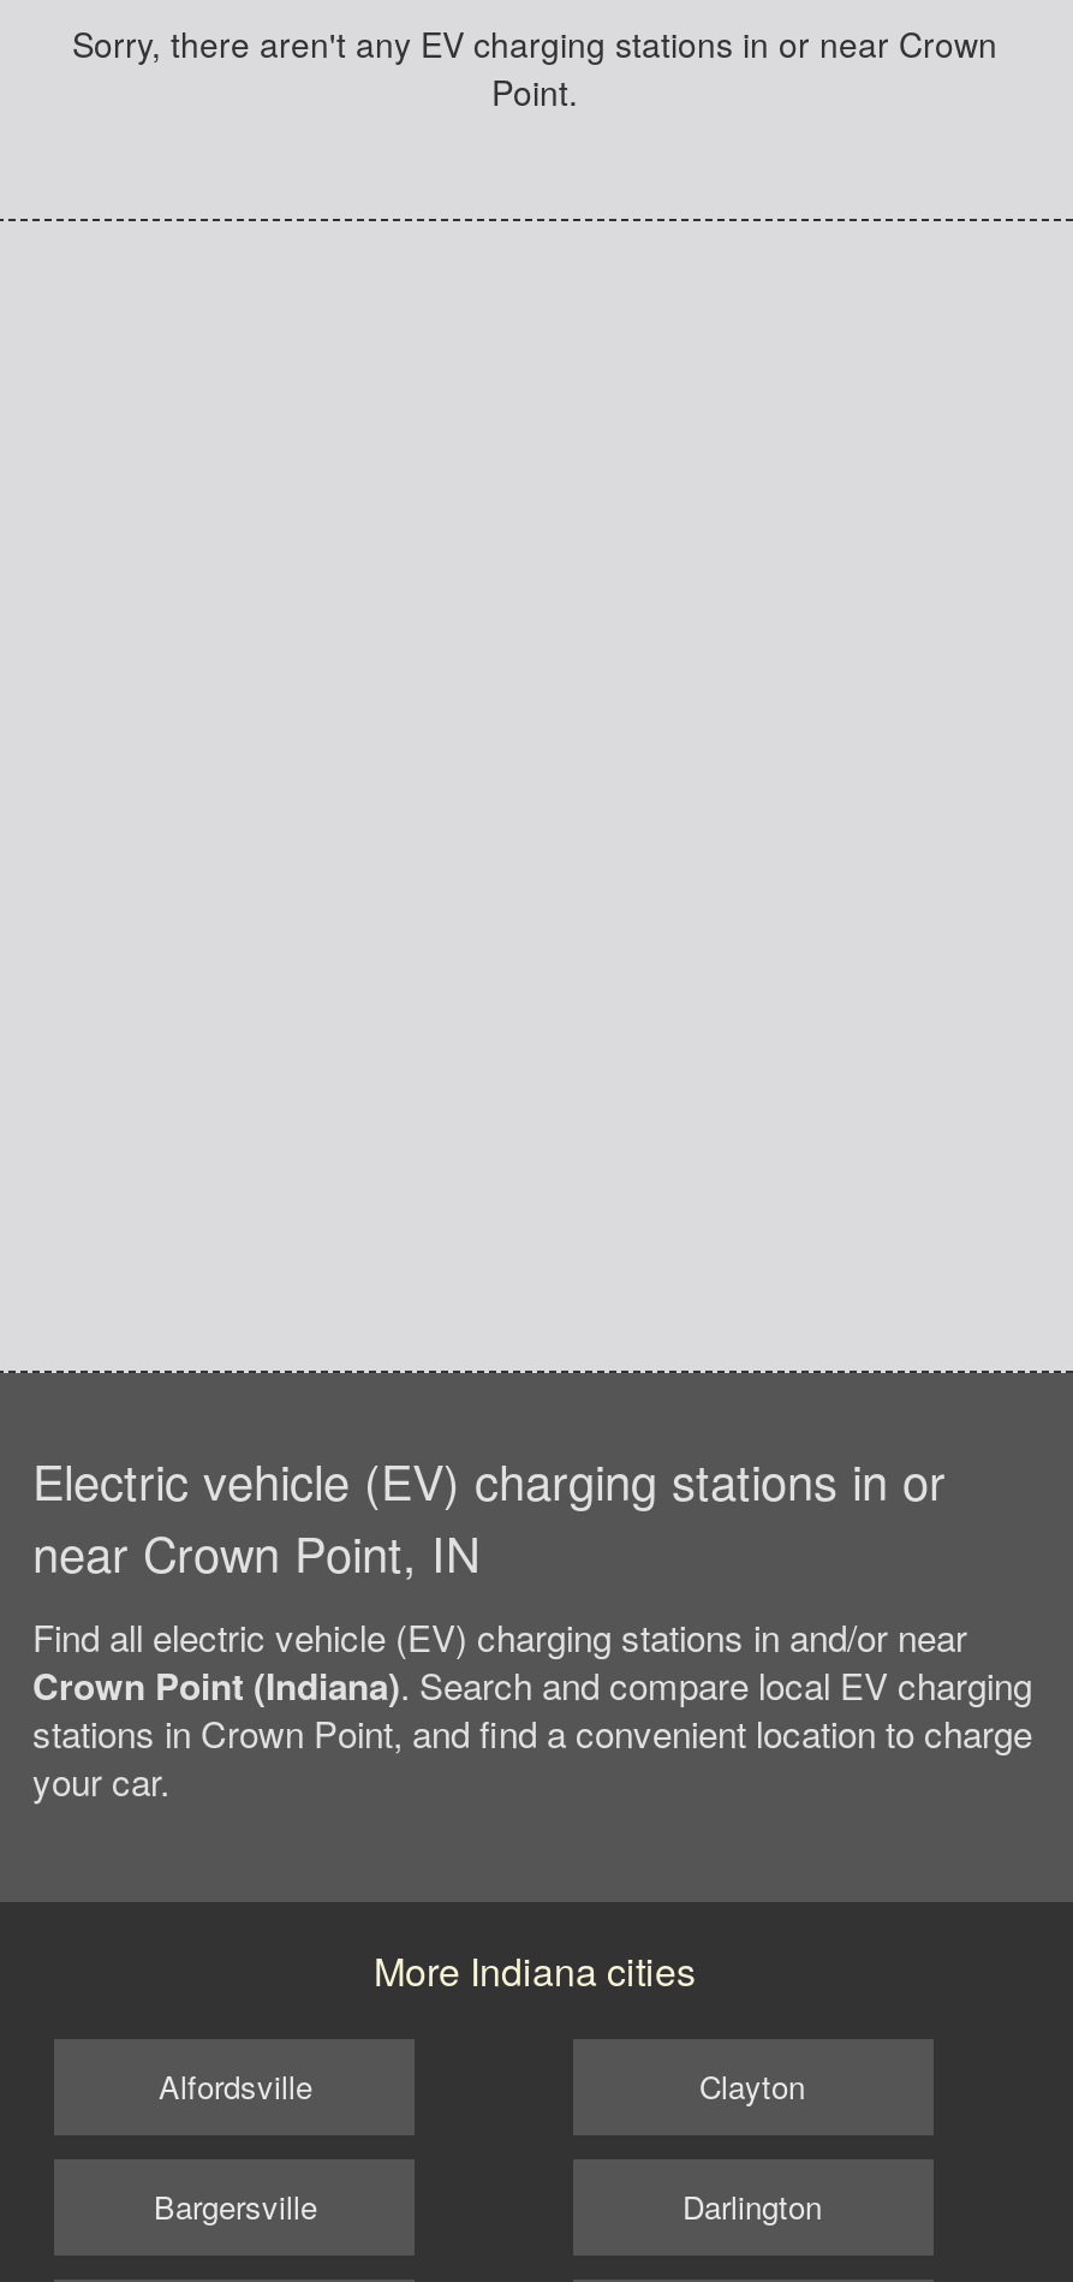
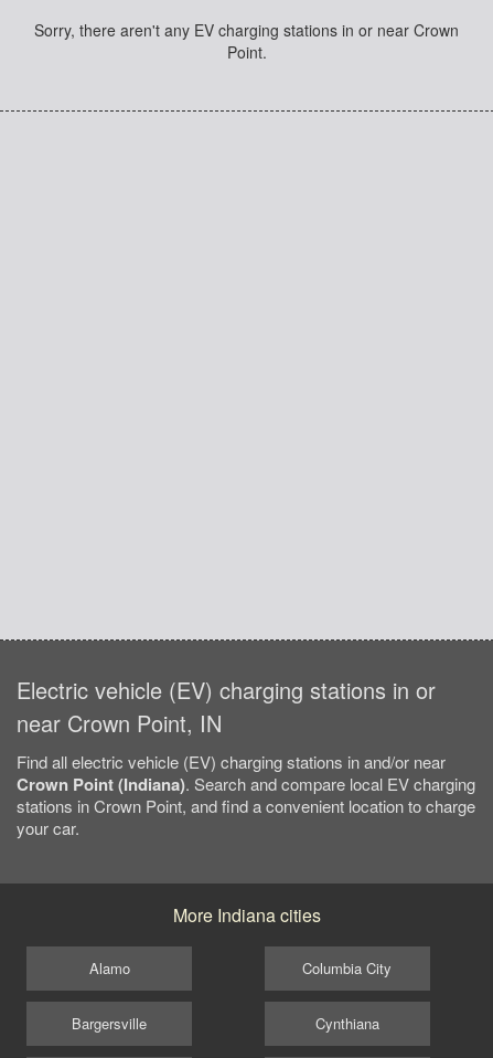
[159,2062,312,2108] Alfordsville -> [89,957,130,978] Alamo
[699,2062,805,2108] Clayton -> [302,957,392,978] Columbia City
[682,2182,822,2228] Darlington -> [315,1012,379,1033] Cynthiana

